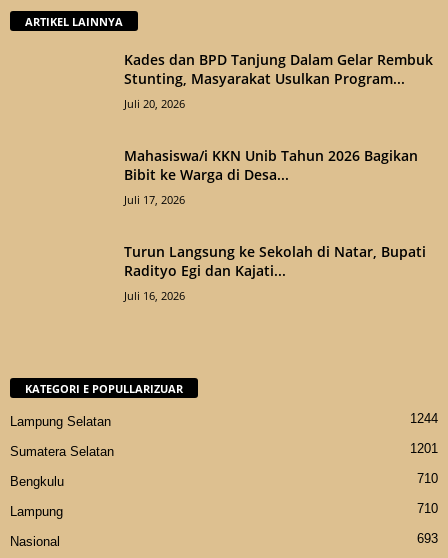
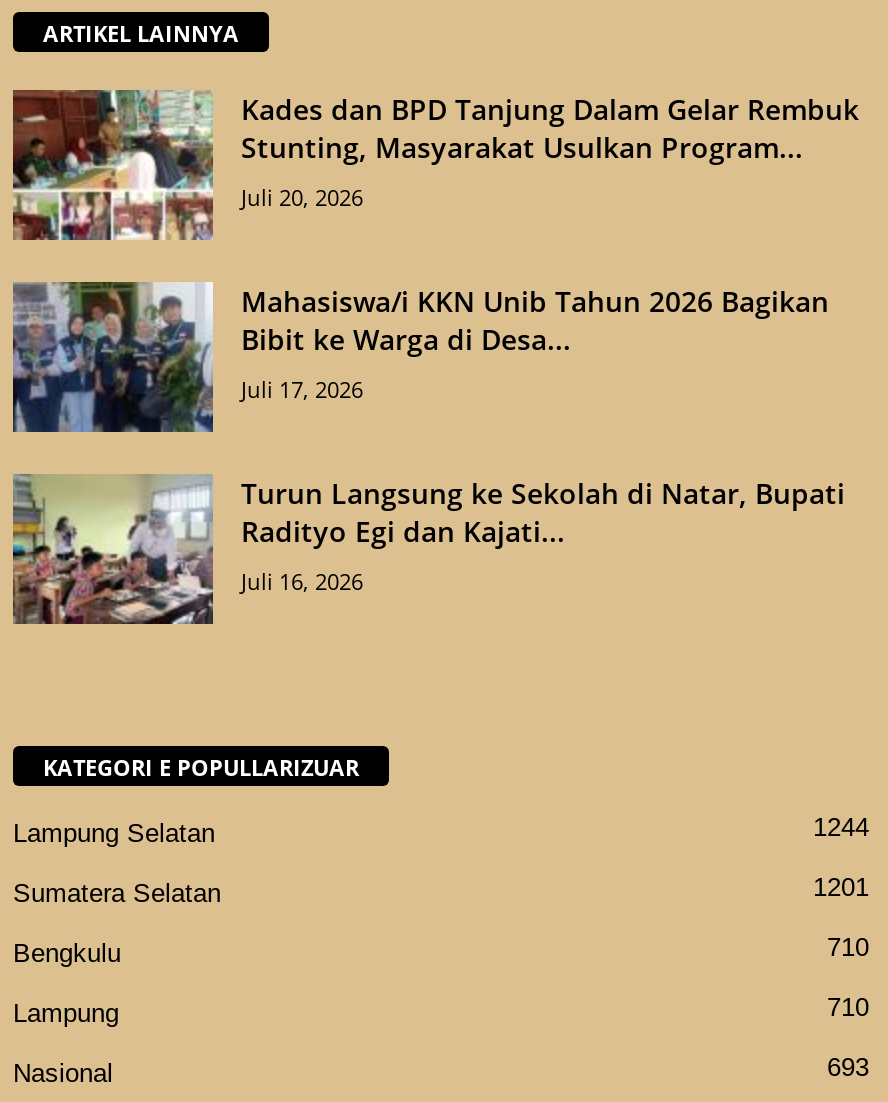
none -> [11,88,215,242] [image]
none -> [11,280,215,434] [image]
none -> [11,472,215,626] [image]

